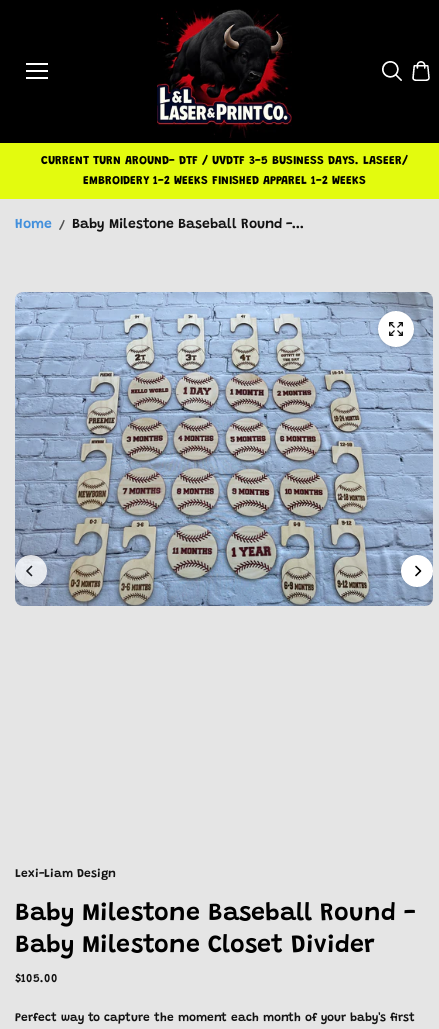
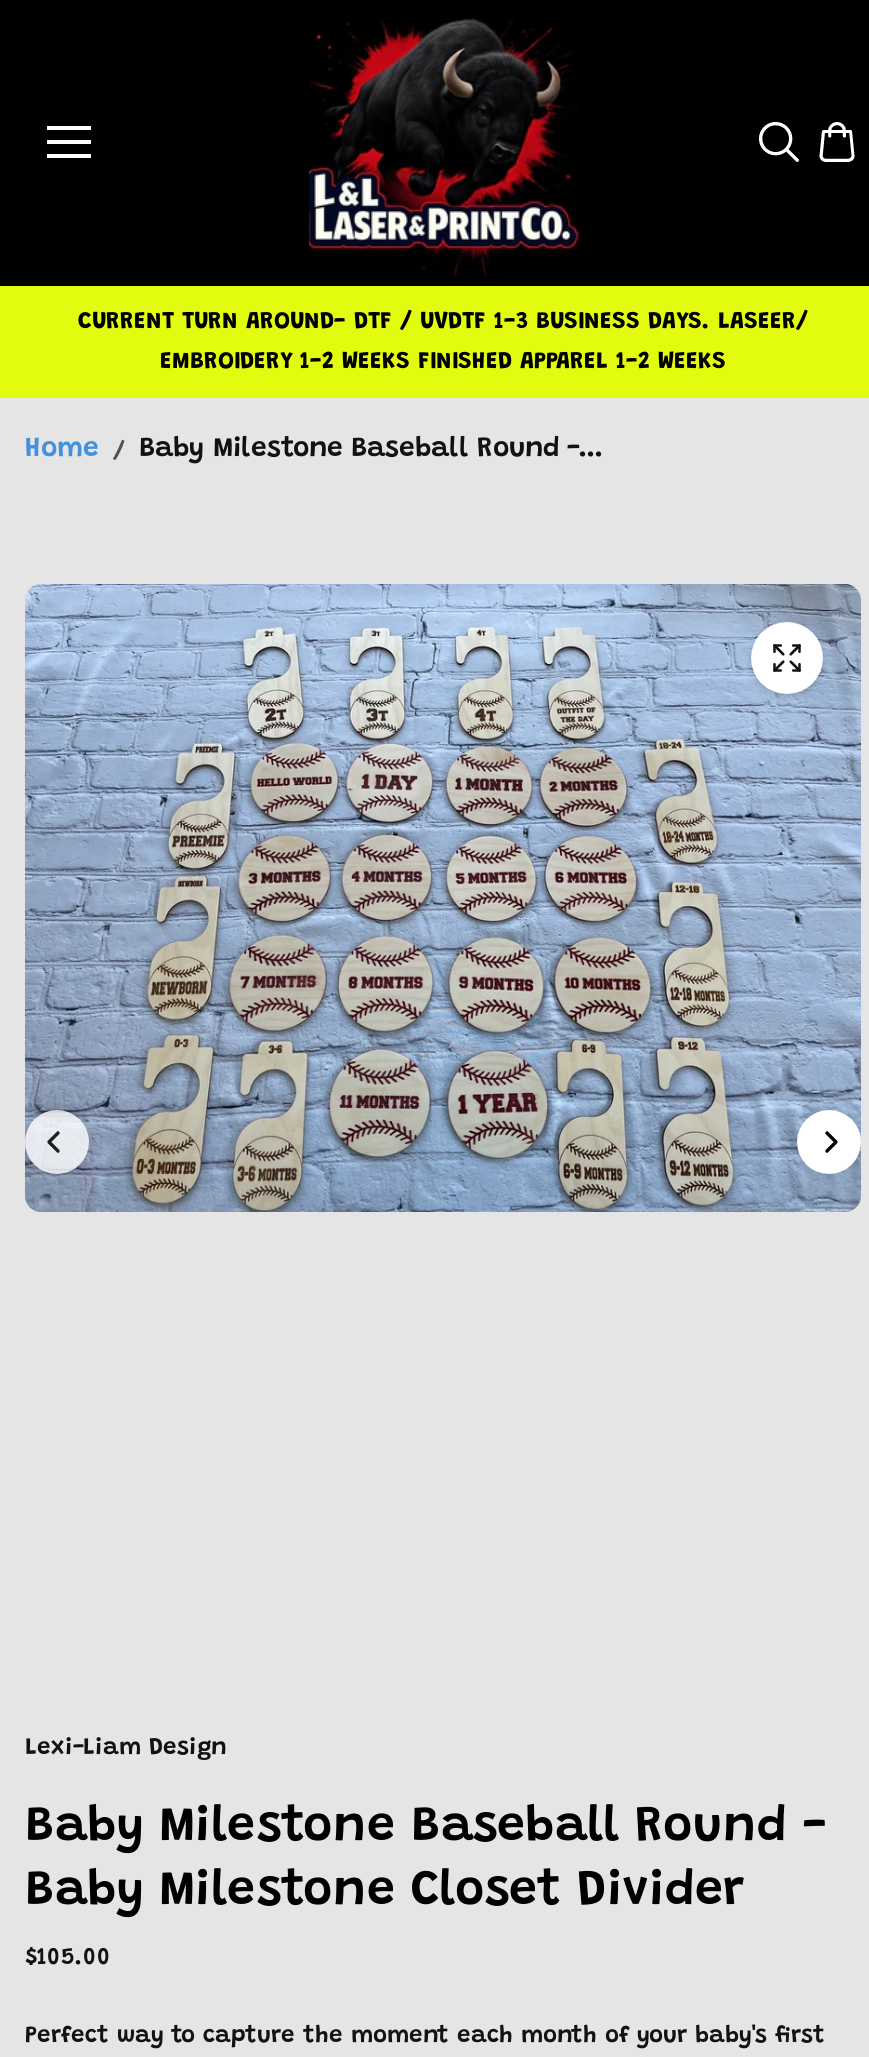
[40,155,407,167] CURRENT TURN AROUND- DTF / UVDTF 3-5 BUSINESS DAYS. LASEER/ -> [78,310,808,334] CURRENT TURN AROUND- DTF / UVDTF 1-3 BUSINESS DAYS. LASEER/

